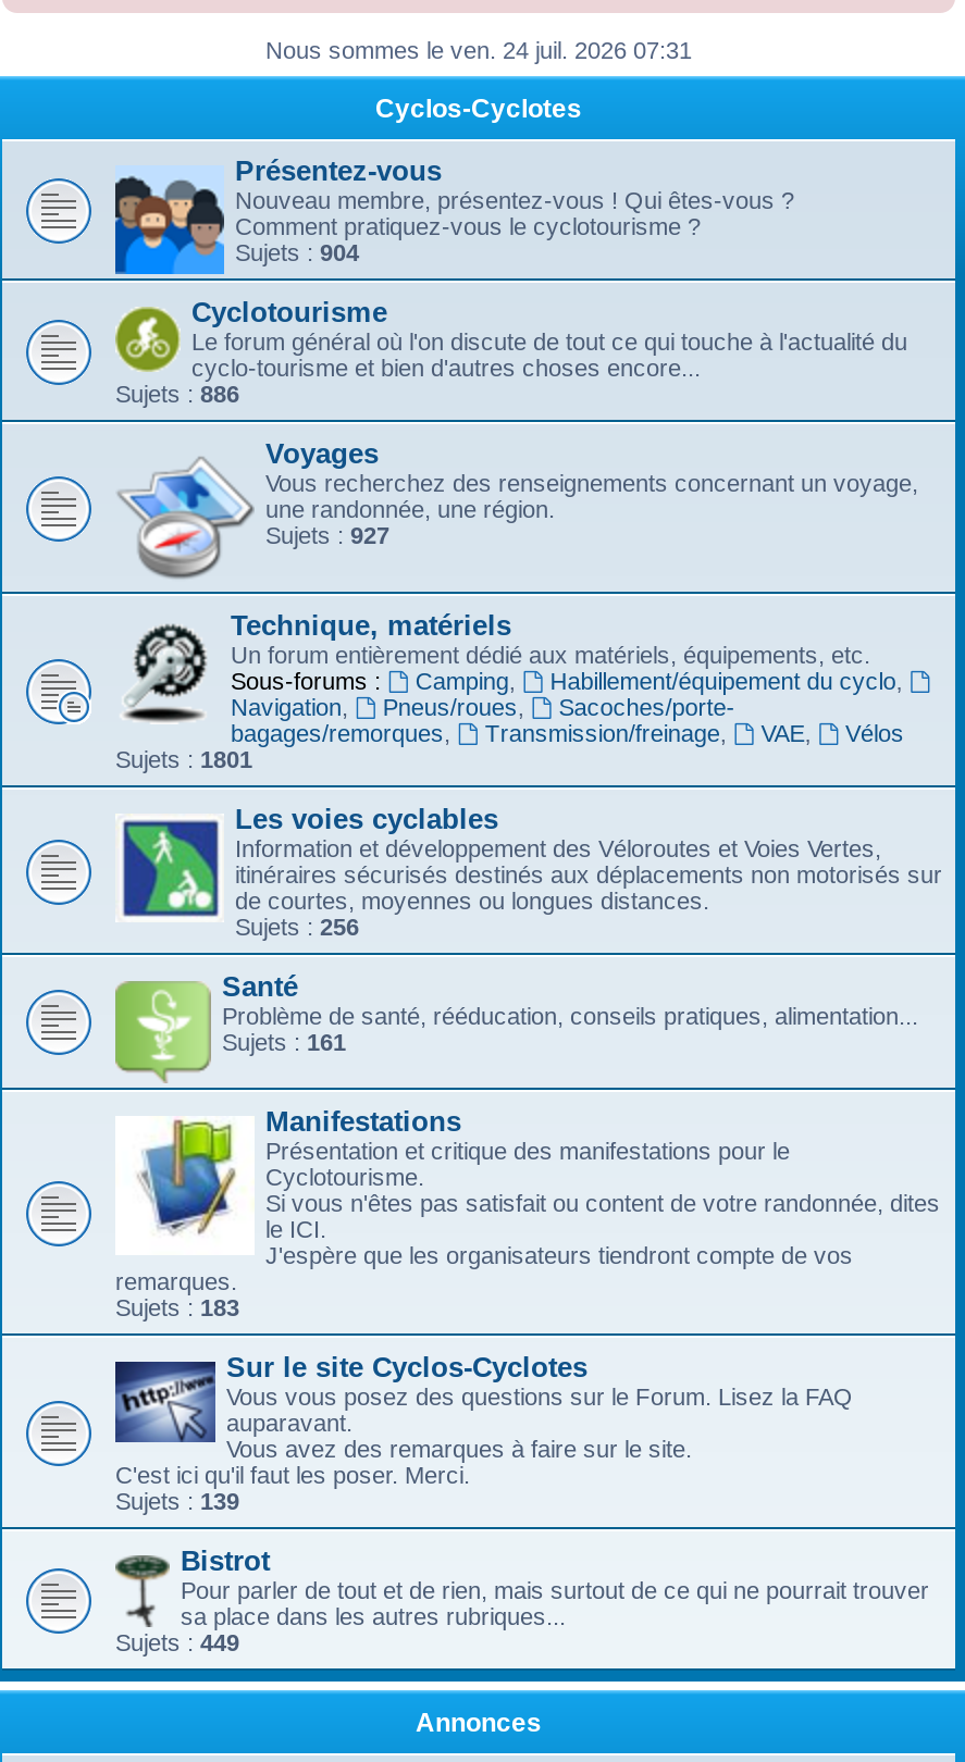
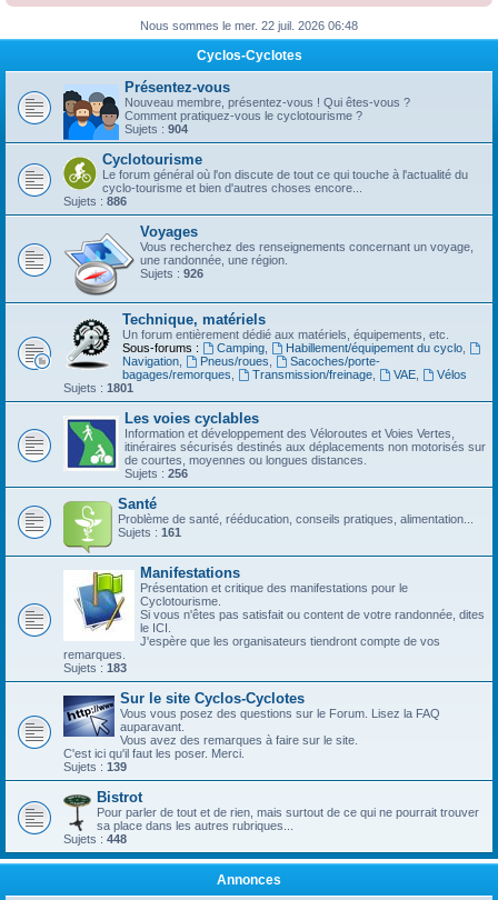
[265,37,692,63] Nous sommes le ven. 24 juil. 2026 07:31 -> [140,19,358,32] Nous sommes le mer. 22 juil. 2026 06:48
[265,522,389,548] Sujets : 927 -> [140,267,203,280] Sujets : 926
[115,1629,239,1655] Sujets : 449 -> [63,832,127,846] Sujets : 448

